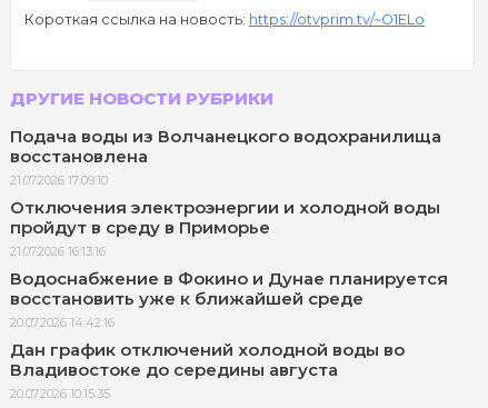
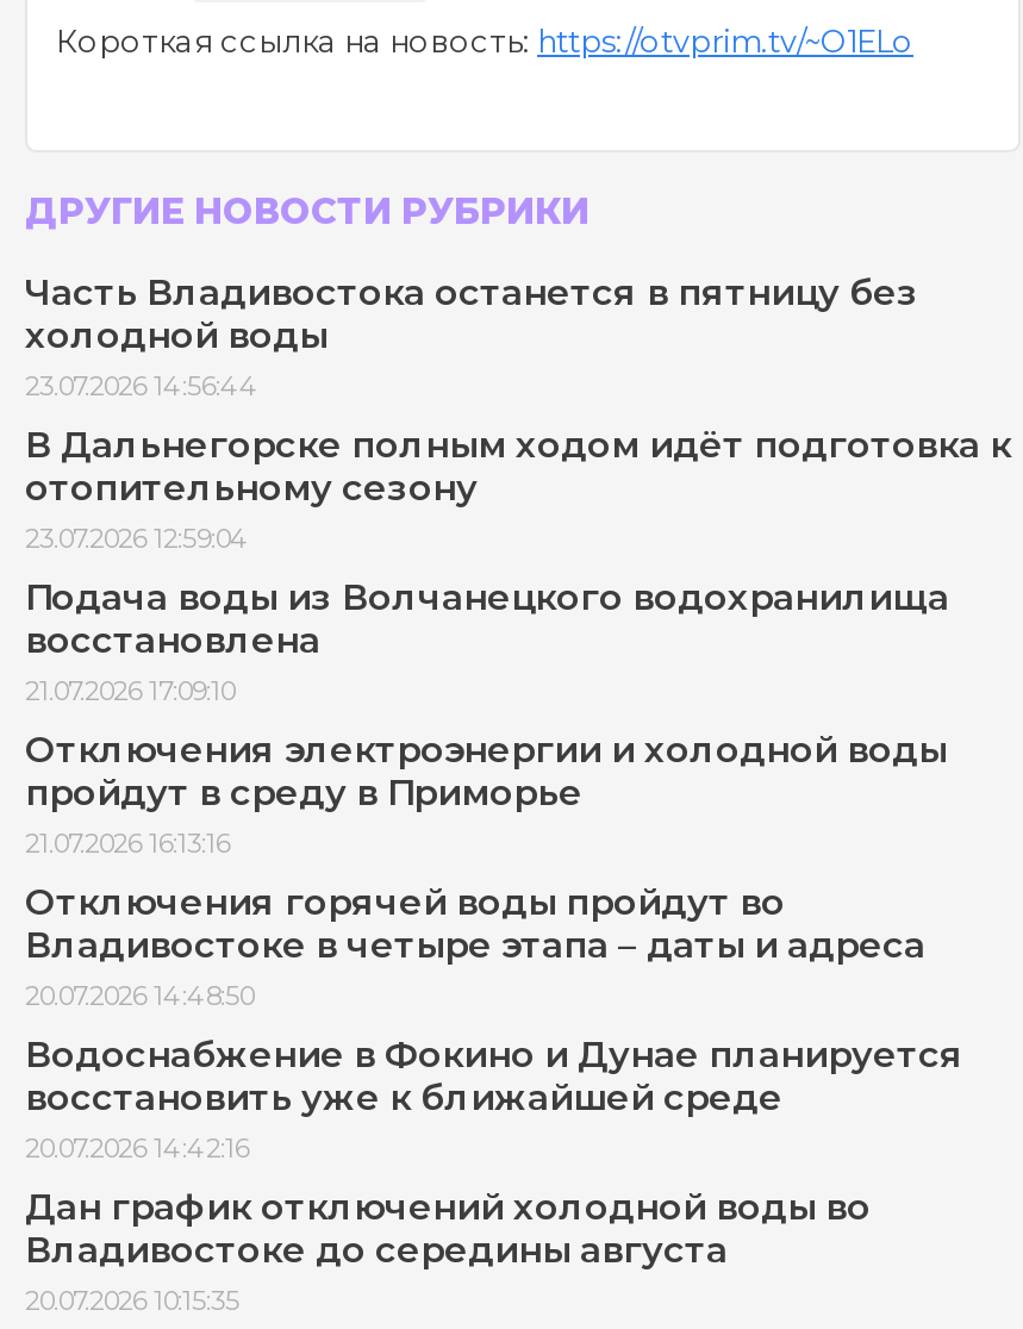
none -> [25,270,1011,555] Часть Владивостока останется в пятницу без | холодной воды | 23.07.2026 14:56:44 | В Дальнегорске полным ходом идёт подготовка к | отопительному сезону | 23.07.2026 12:59:04
none -> [25,879,925,1013] Отключения горячей воды пройдут во | Владивостоке в четыре этапа – даты и адреса | 20.07.2026 14:48:50

